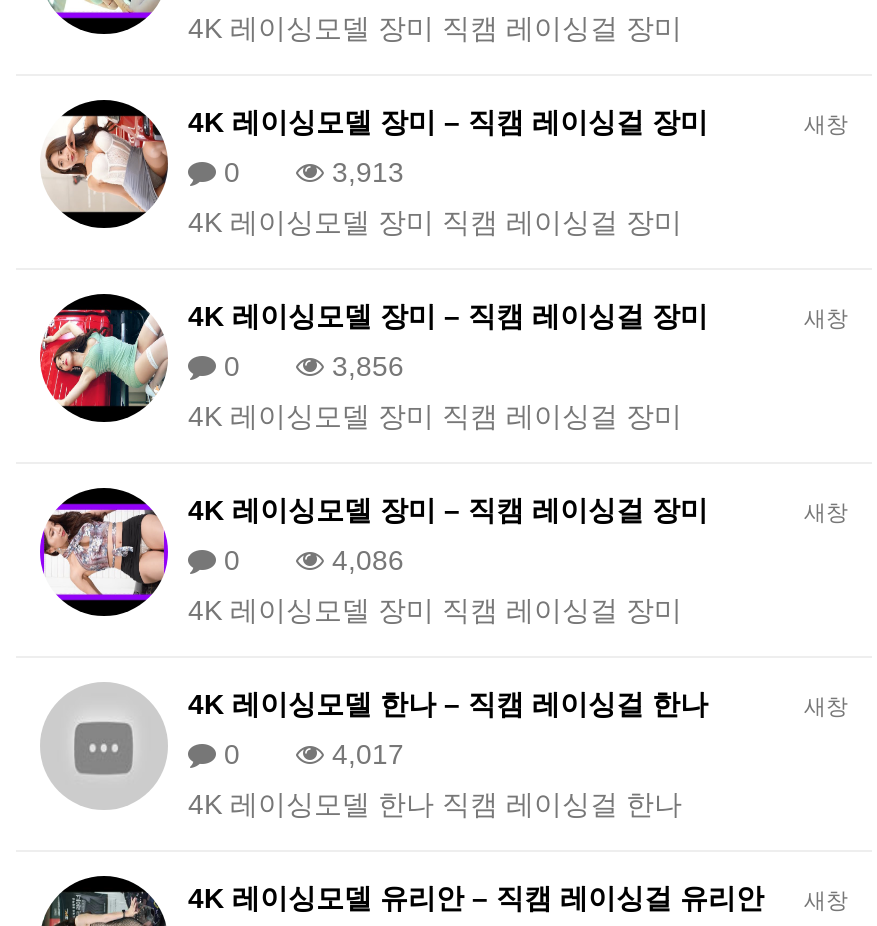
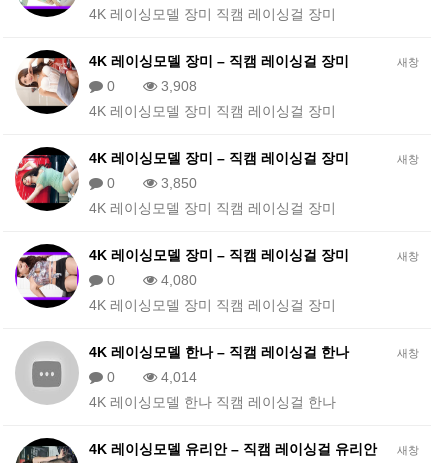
[324,156,404,188] 3,913 -> [157,78,197,94] 3,908
[324,350,404,382] 3,856 -> [157,175,197,191] 3,850
[324,544,404,576] 4,086 -> [157,272,197,288] 4,080
[324,738,404,770] 4,017 -> [157,369,197,385] 4,014

